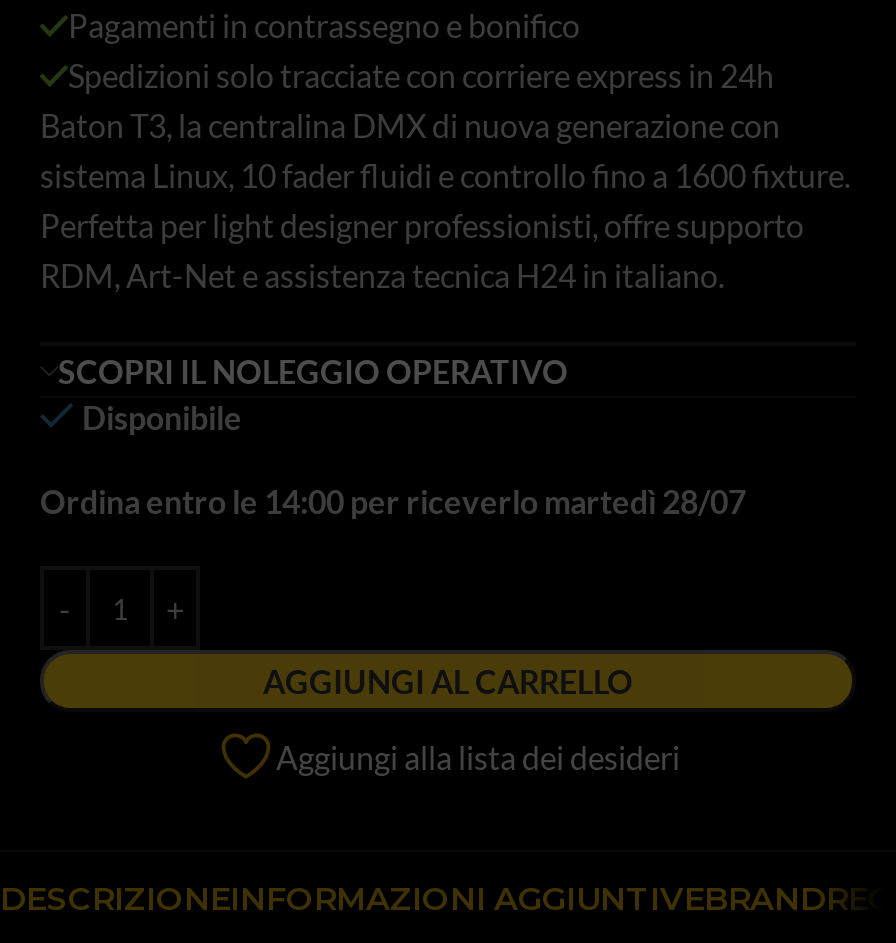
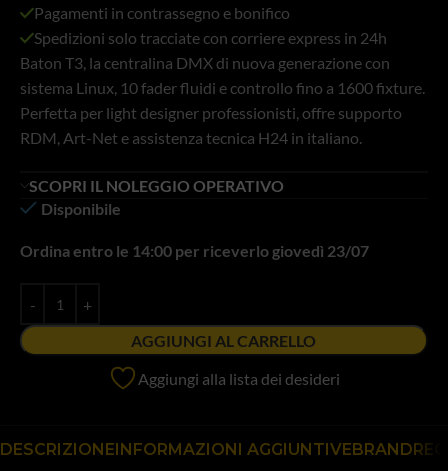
[40,483,746,521] Ordina entro le 14:00 per riceverlo martedì 28/07 -> [20,241,369,260] Ordina entro le 14:00 per riceverlo giovedì 23/07

